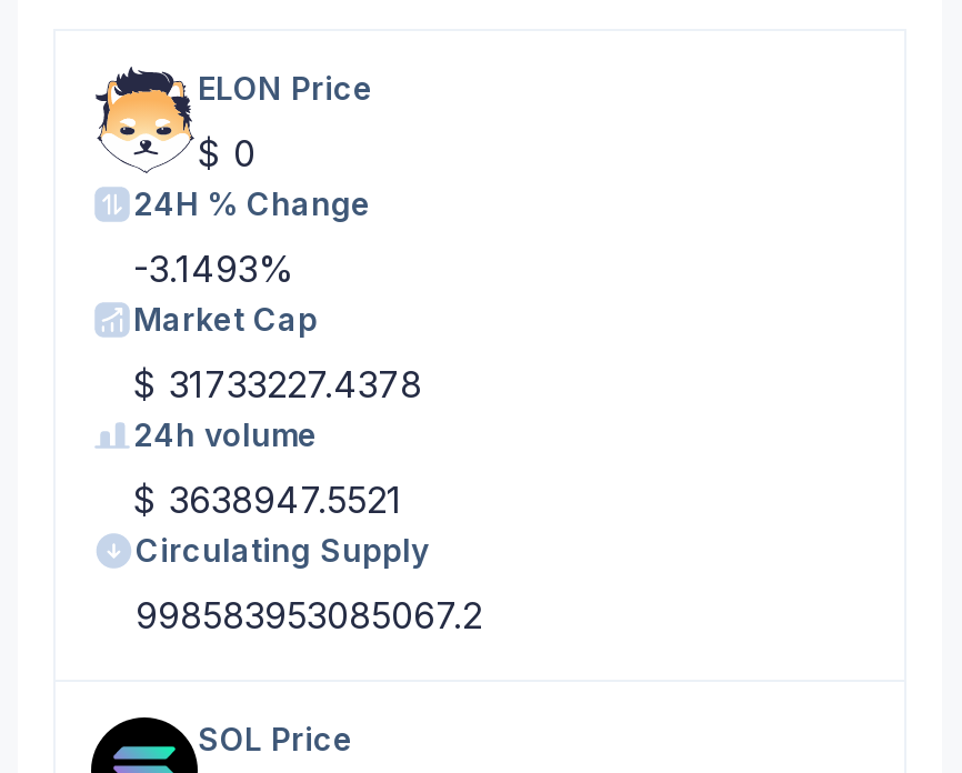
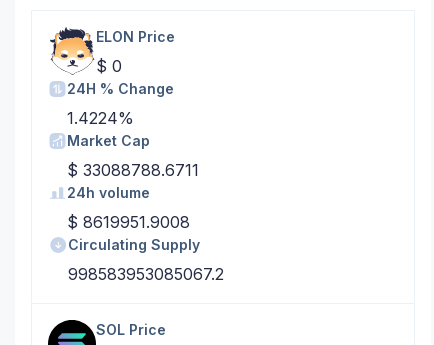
[133,247,293,291] -3.1493% -> [67,108,134,128] 1.4224%
[133,362,422,406] $ 31733227.4378 -> [67,160,199,180] $ 33088788.6711
[133,478,402,522] $ 3638947.5521 -> [67,212,190,232] $ 8619951.9008

